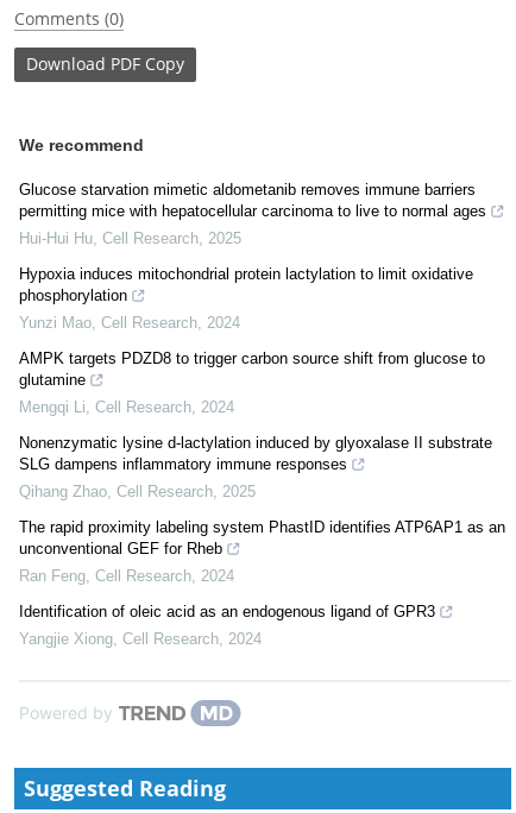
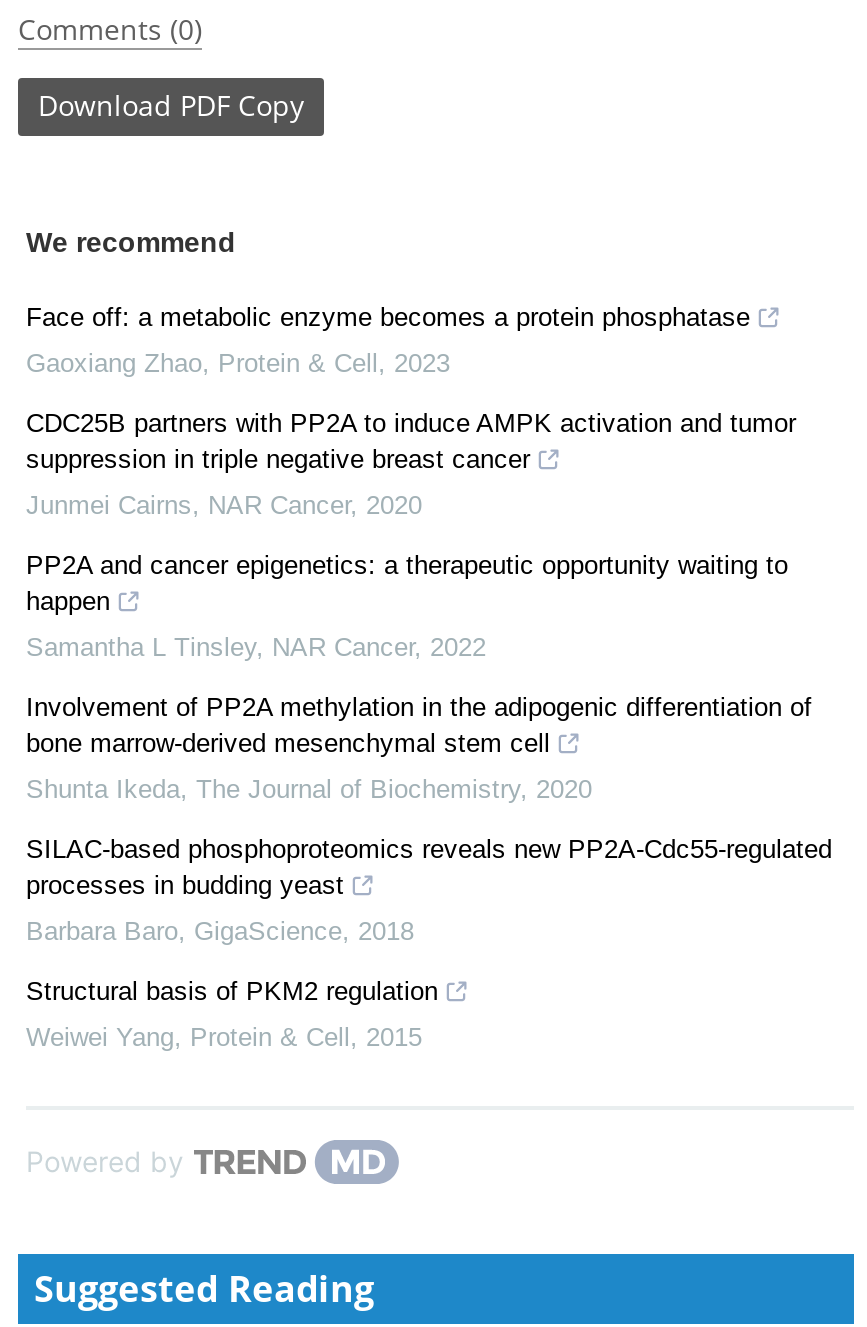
[19,181,486,220] Glucose starvation mimetic aldometanib removes immune barriers | permitting mice with hepatocellular carcinoma to live to normal ages -> [26,302,750,332] Face off: a metabolic enzyme becomes a protein phosphatase
[19,229,241,247] Hui-Hui Hu, Cell Research, 2025 -> [26,348,450,378] Gaoxiang Zhao, Protein & Cell, 2023
[19,265,473,304] Hypoxia induces mitochondrial protein lactylation to limit oxidative | phosphorylation -> [26,408,796,474] CDC25B partners with PP2A to induce AMPK activation and tumor | suppression in triple negative breast cancer
[19,314,240,331] Yunzi Mao, Cell Research, 2024 -> [26,490,422,520] Junmei Cairns, NAR Cancer, 2020
[19,349,485,389] AMPK targets PDZD8 to trigger carbon source shift from glucose to | glutamine -> [26,550,788,616] PP2A and cancer epigenetics: a therapeutic opportunity waiting to | happen
[19,398,234,416] Mengqi Li, Cell Research, 2024 -> [26,632,486,662] Samantha L Tinsley, NAR Cancer, 2022
[19,434,492,473] Nonenzymatic lysine d-lactylation induced by glyoxalase II substrate | SLG dampens inflammatory immune responses -> [26,692,812,758] Involvement of PP2A methylation in the adipogenic differentiation of | bone marrow-derived mesenchymal stem cell
[19,482,256,500] Qihang Zhao, Cell Research, 2025 -> [26,774,592,804] Shunta Ikeda, The Journal of Biochemistry, 2020
[19,518,505,557] The rapid proximity labeling system PhastID identifies ATP6AP1 as an | unconventional GEF for Rheb -> [26,834,832,900] SILAC-based phosphoproteomics reveals new PP2A-Cdc55-regulated | processes in budding yeast
[19,567,234,585] Ran Feng, Cell Research, 2024 -> [26,916,414,946] Barbara Baro, GigaScience, 2018
[19,602,435,620] Identification of oleic acid as an endogenous ligand of GPR3 -> [26,976,438,1006] Structural basis of PKM2 regulation
[19,630,262,648] Yangjie Xiong, Cell Research, 2024 -> [26,1022,422,1052] Weiwei Yang, Protein & Cell, 2015

